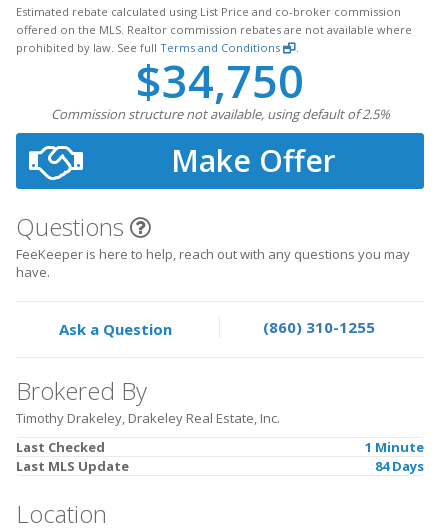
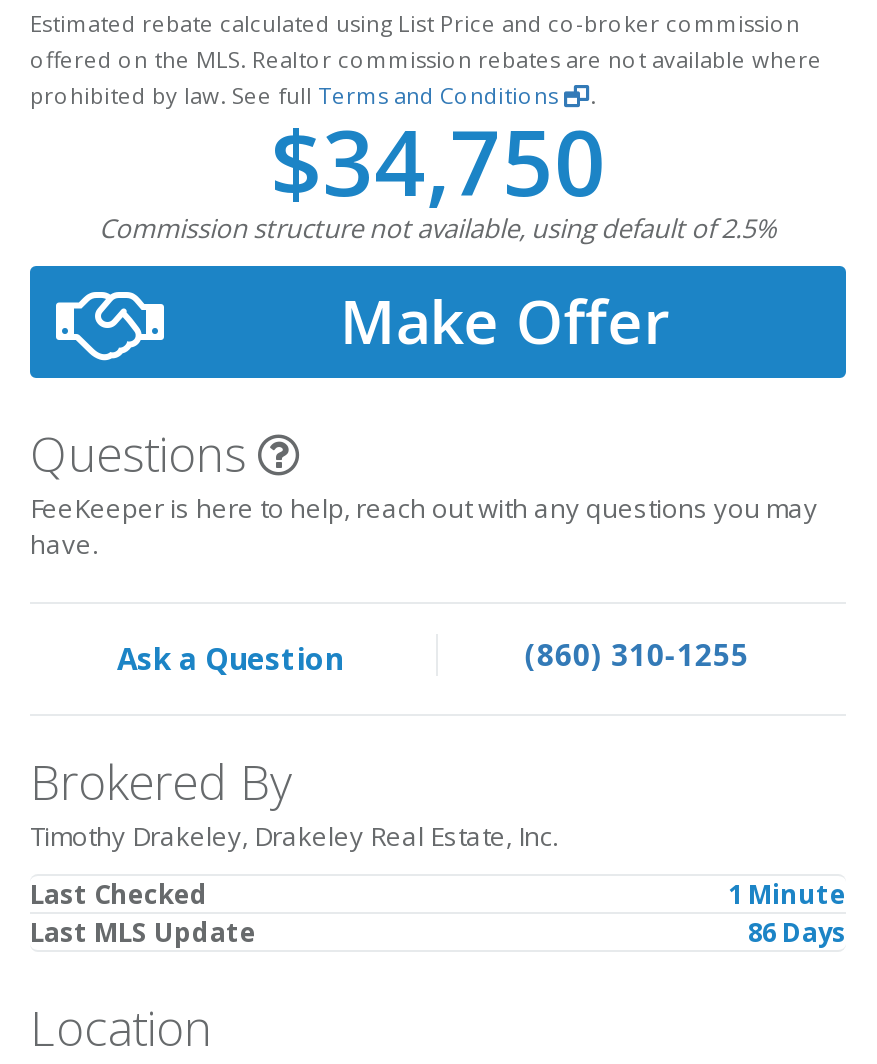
[375,456,424,474] 84 Days -> [748,913,846,949] 86 Days

